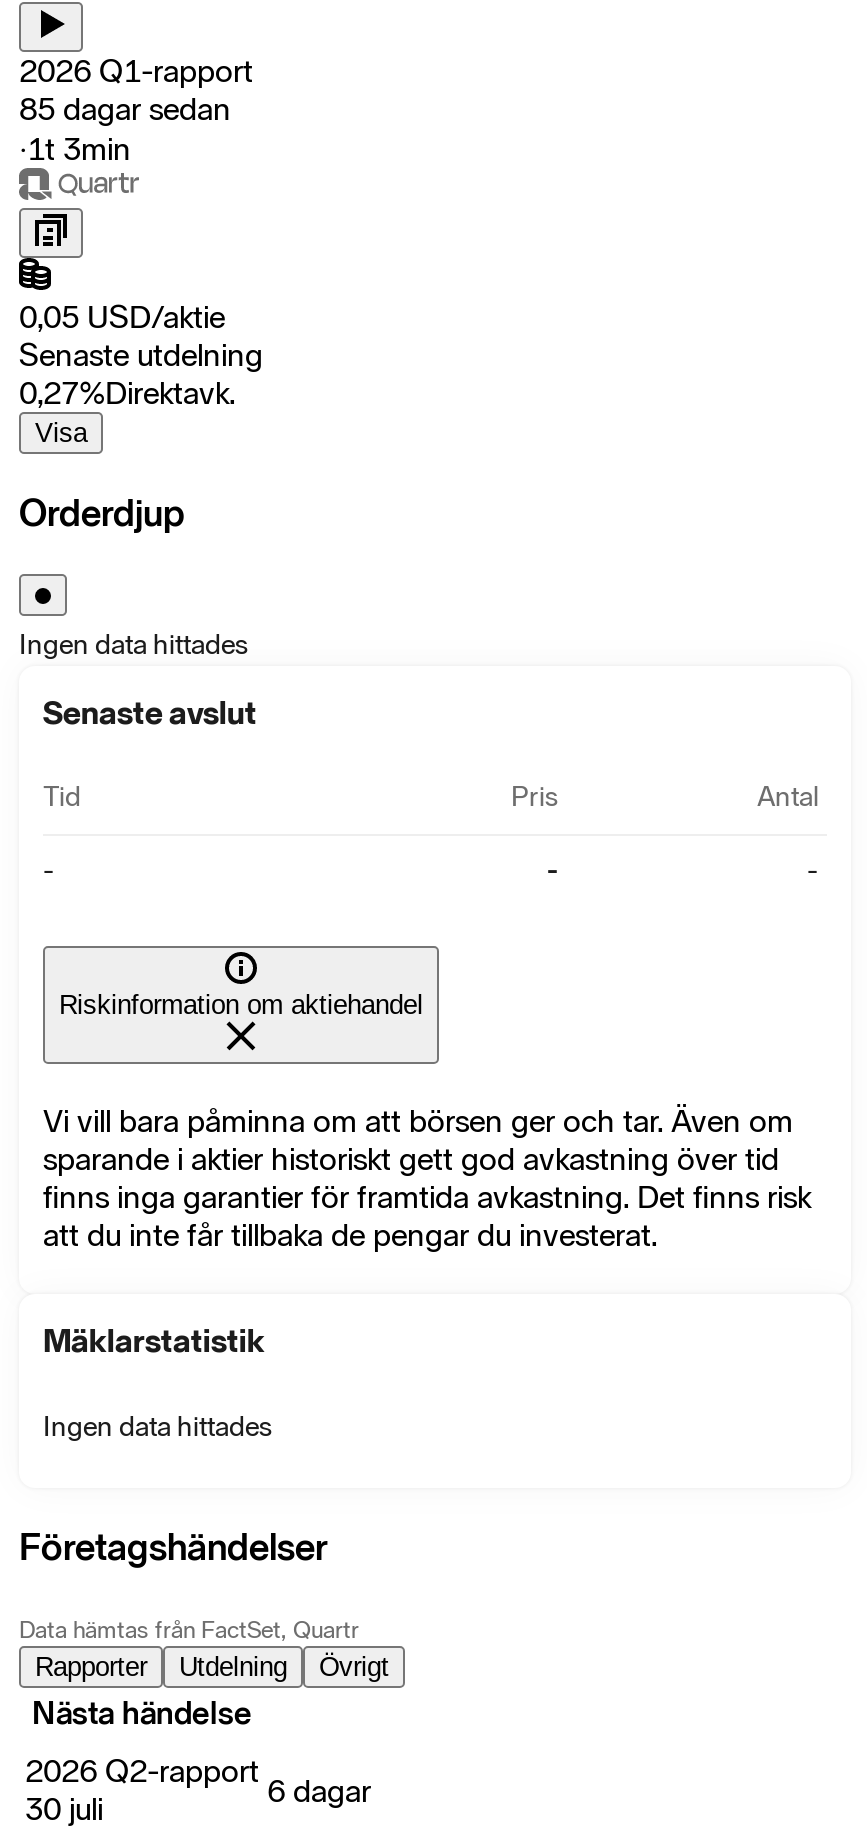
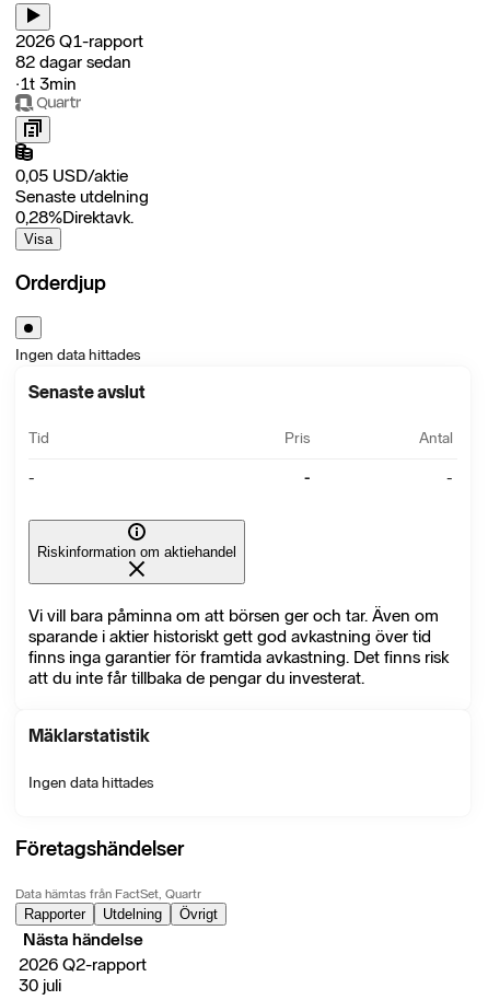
[19,90,231,128] 85 dagar sedan -> [15,51,131,72] 82 dagar sedan
[19,374,235,412] 0,27%Direktavk. -> [15,207,133,227] 0,28%Direktavk.
[267,1772,371,1810] 6 dagar -> none

